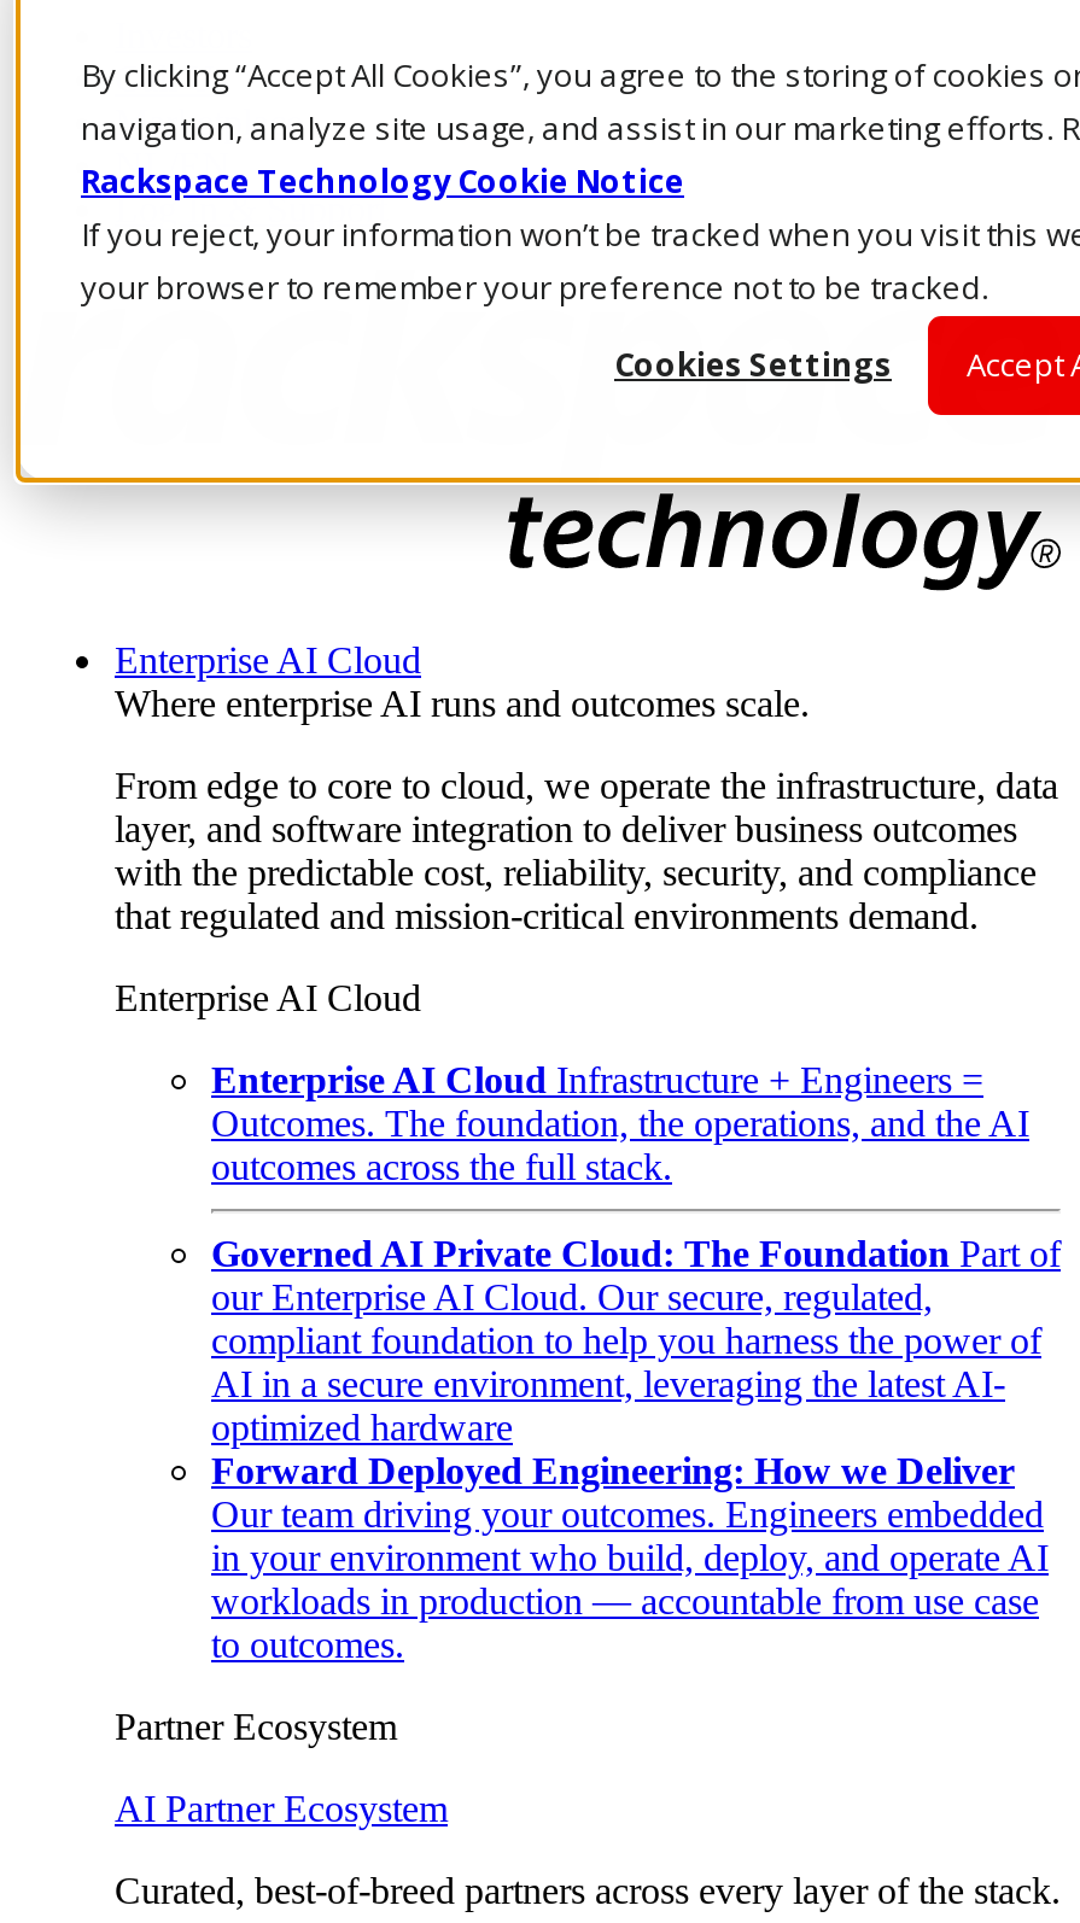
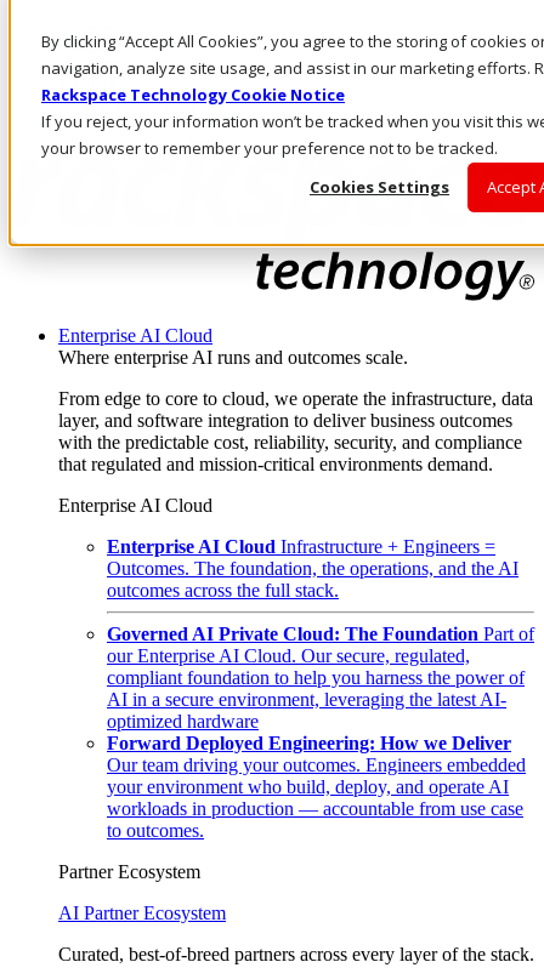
[211,1537,1049,1578] in your environment who build, deploy, and operate AI -> [107,777,509,797] your environment who build, deploy, and operate AI

